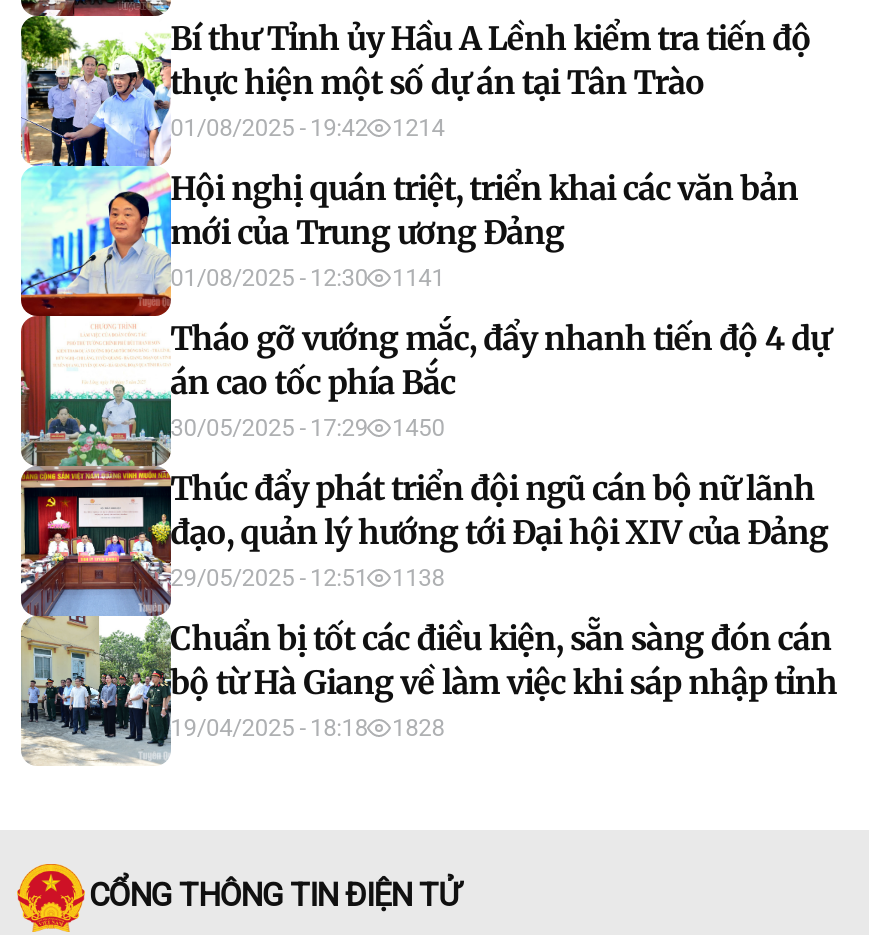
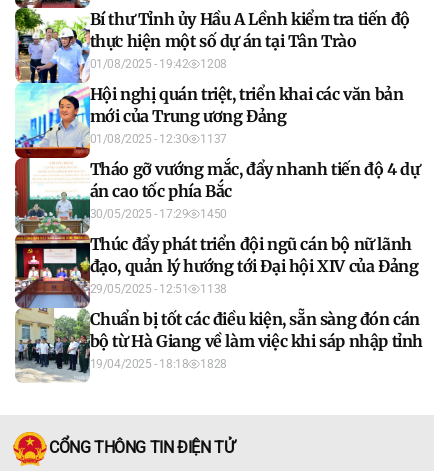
[170,114,445,142] 01/08/2025 - 19:42 1214 -> [90,57,227,71] 01/08/2025 - 19:42 1208
[170,264,445,292] 01/08/2025 - 12:30 1141 -> [90,132,227,146] 01/08/2025 - 12:30 1137

